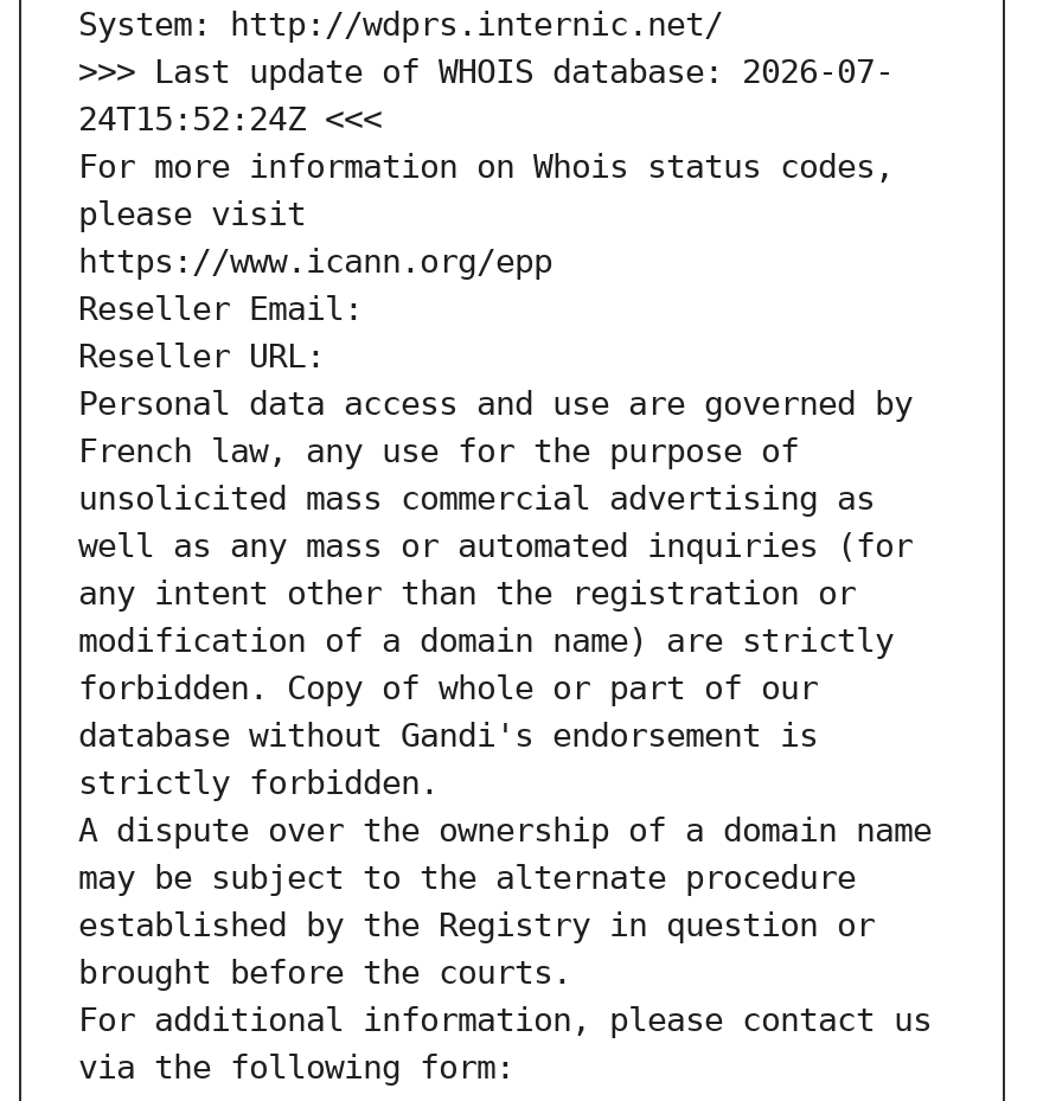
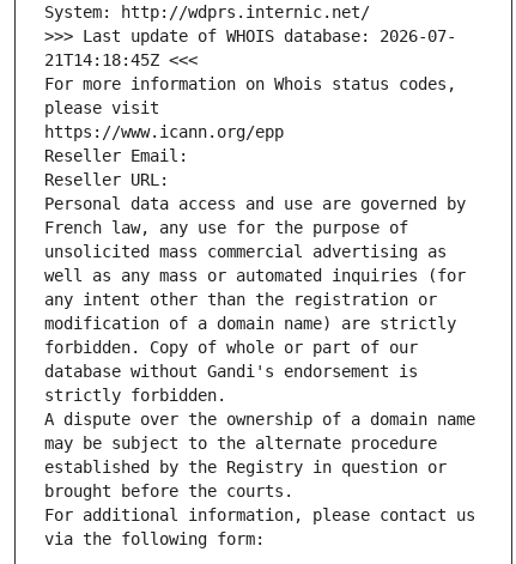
[78,101,382,138] 24T15:52:24Z <<< -> [44,51,198,70] 21T14:18:45Z <<<

